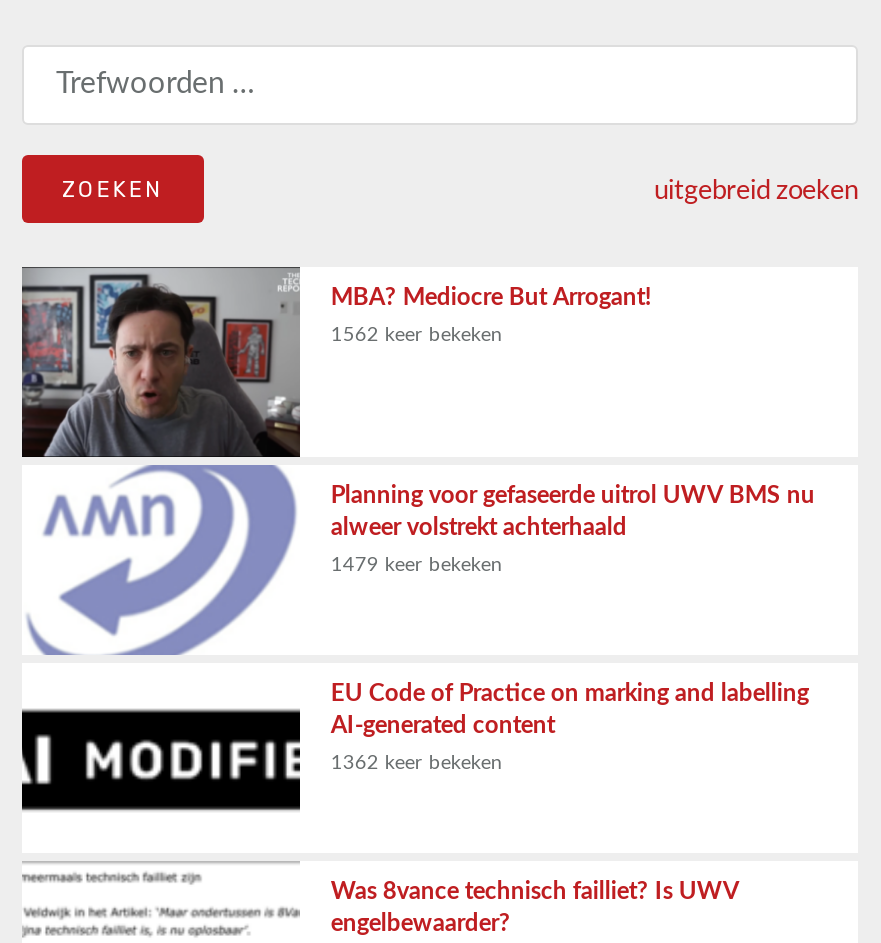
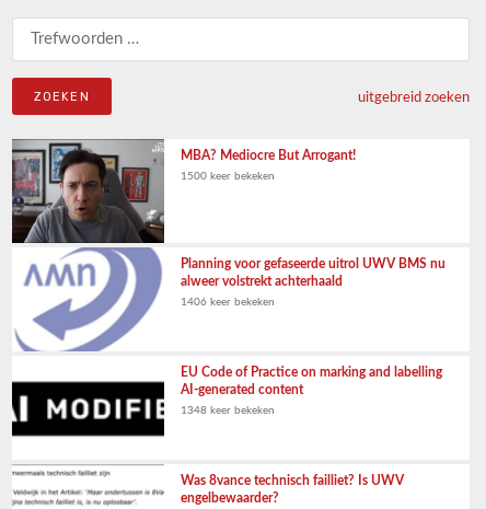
[331,325,503,345] 1562 keer bekeken -> [181,171,275,182] 1500 keer bekeken
[331,555,503,575] 1479 keer bekeken -> [181,297,275,308] 1406 keer bekeken
[331,753,503,773] 1362 keer bekeken -> [181,405,275,416] 1348 keer bekeken

